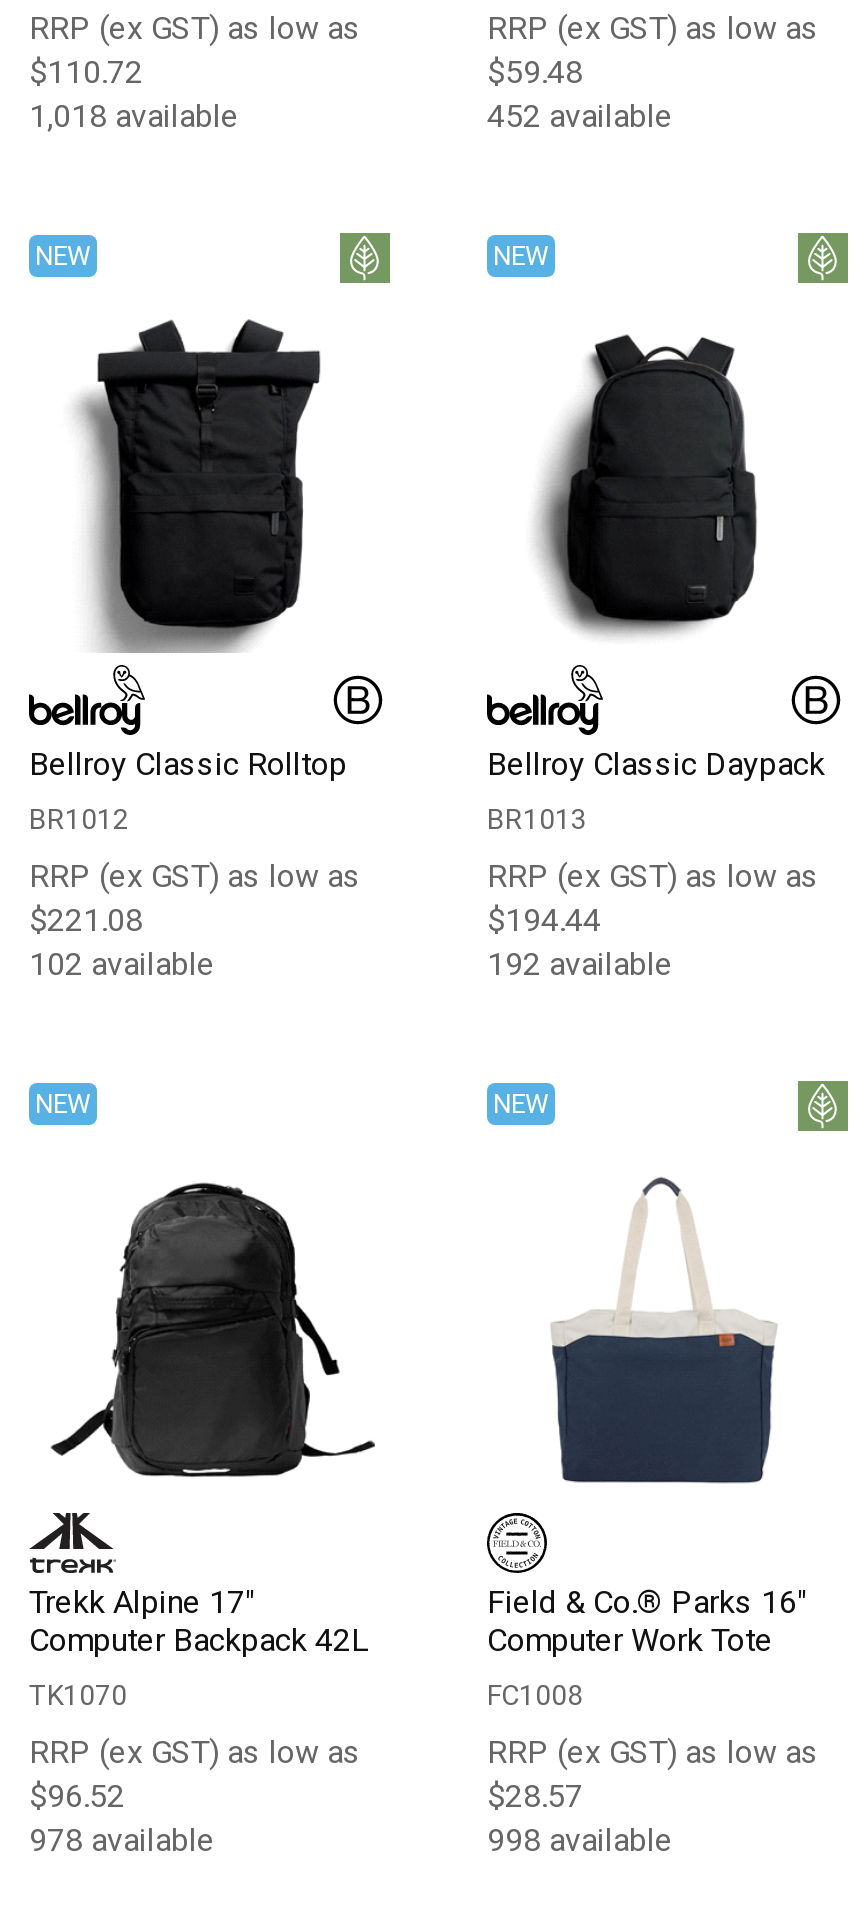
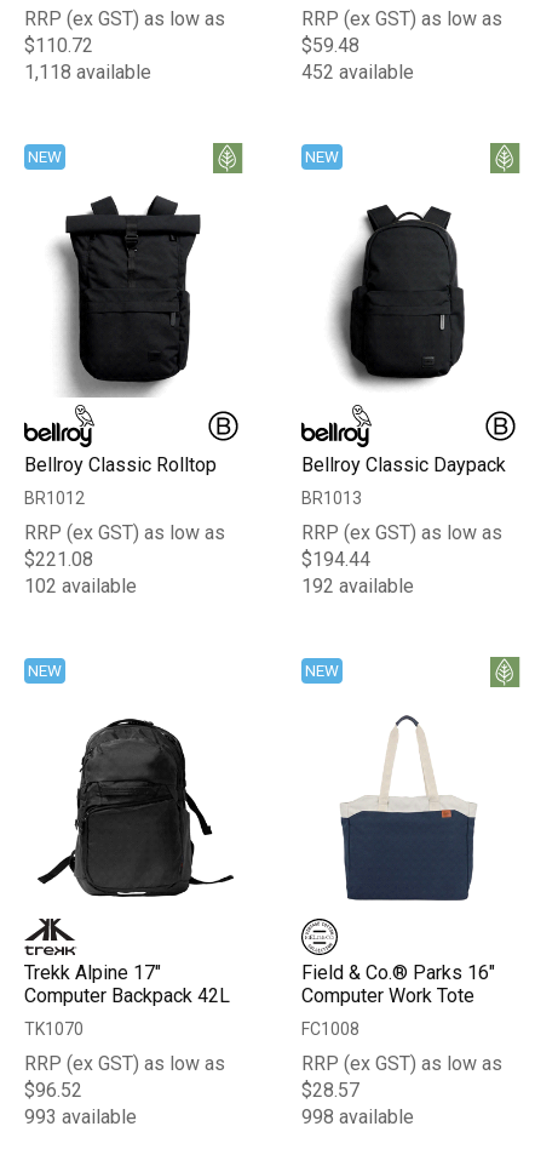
[29,97,239,135] 1,018 available -> [24,61,151,84] 1,118 available
[29,1821,215,1859] 978 available -> [24,1105,137,1128] 993 available

